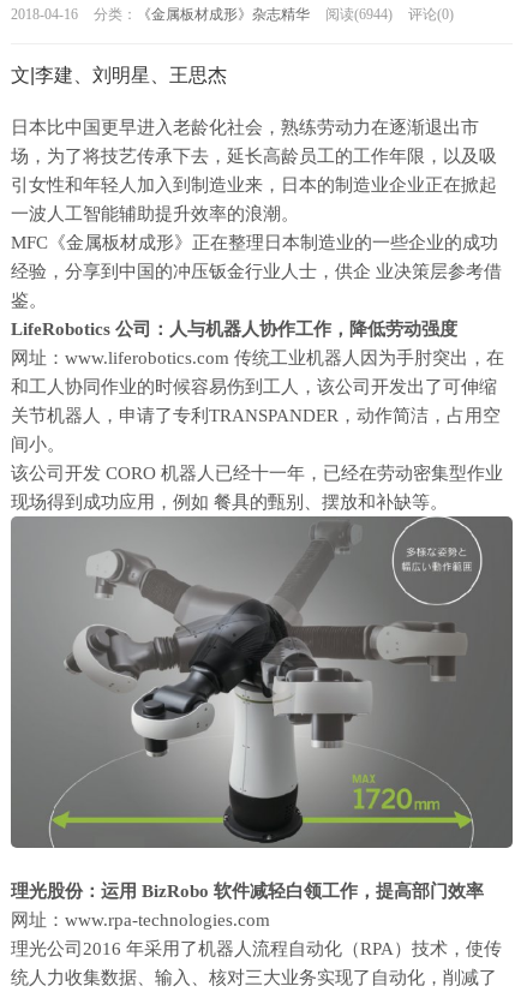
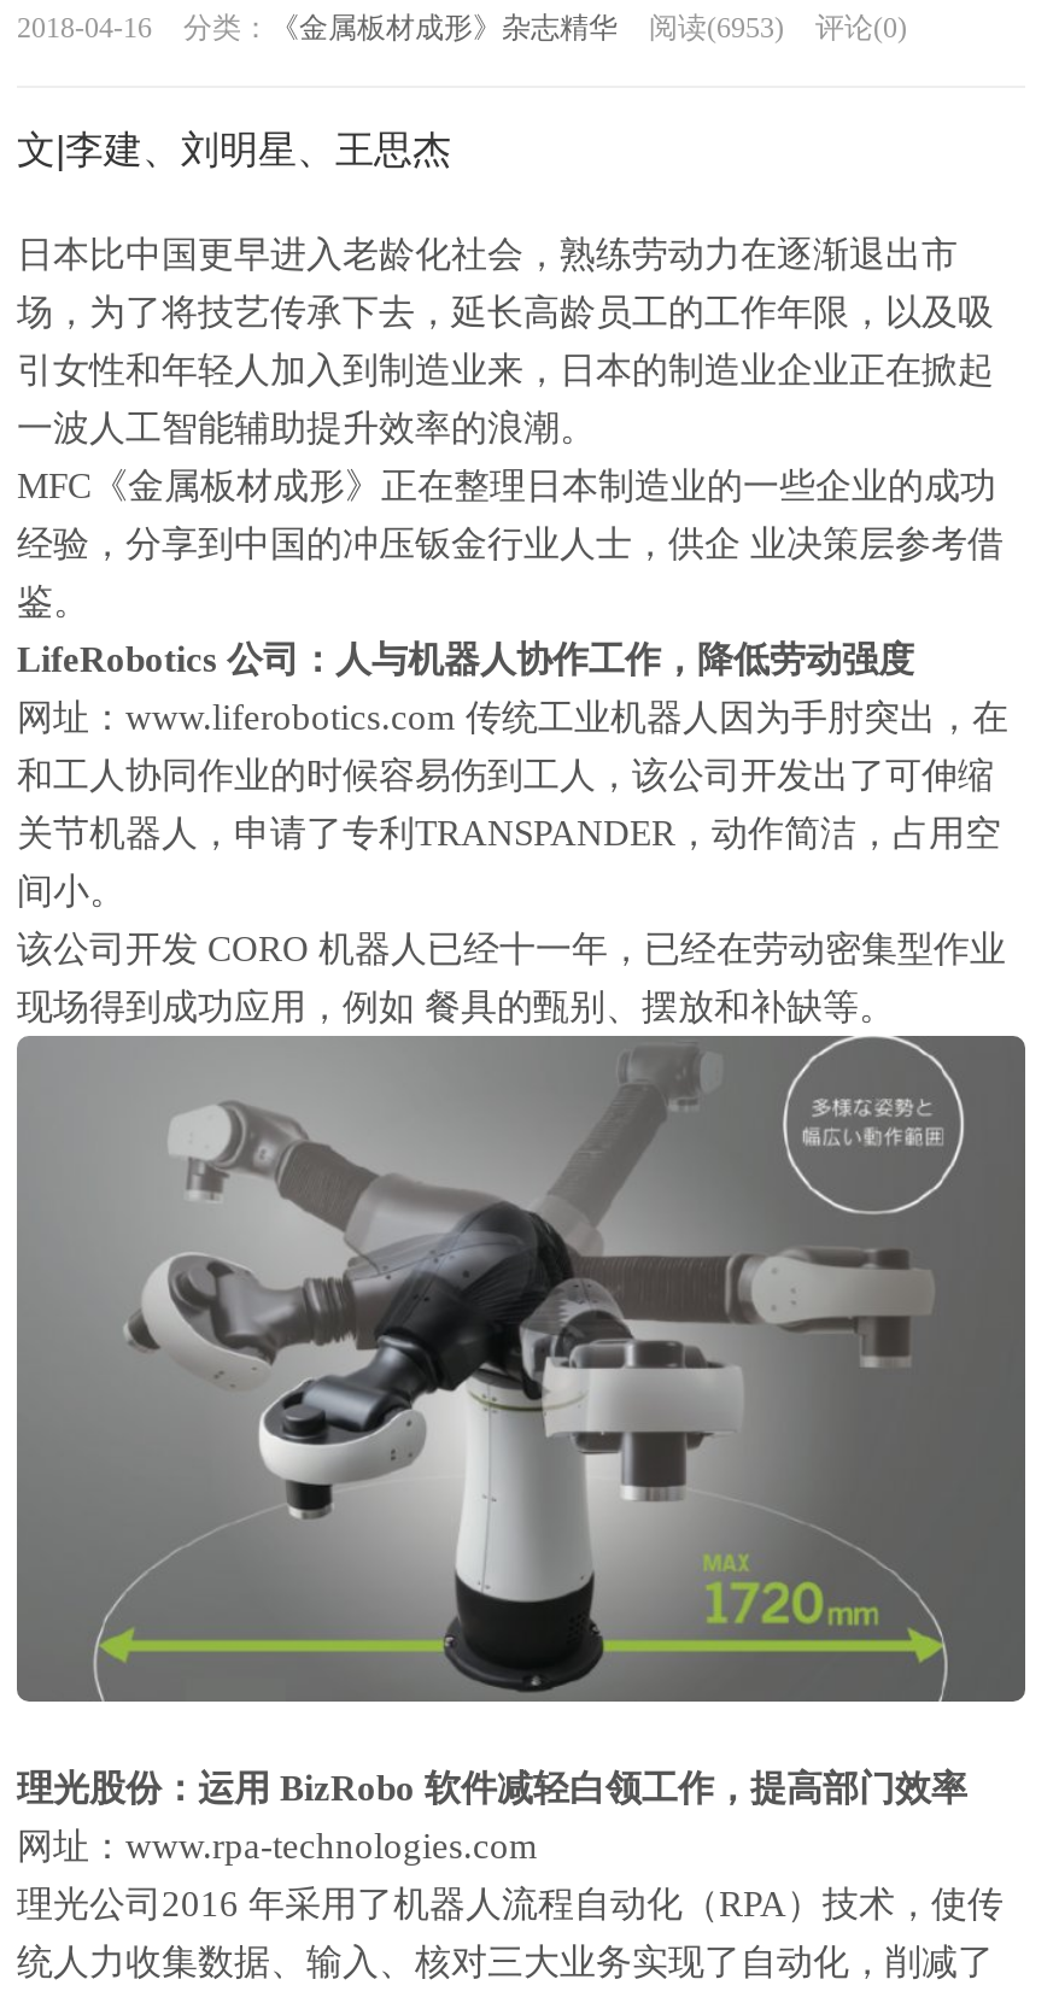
[11,6,454,23] 2018-04-16 分类：《金属板材成形》杂志精华 阅读(6944) 评论(0) -> [17,11,907,45] 2018-04-16 分类：《金属板材成形》杂志精华 阅读(6953) 评论(0)

